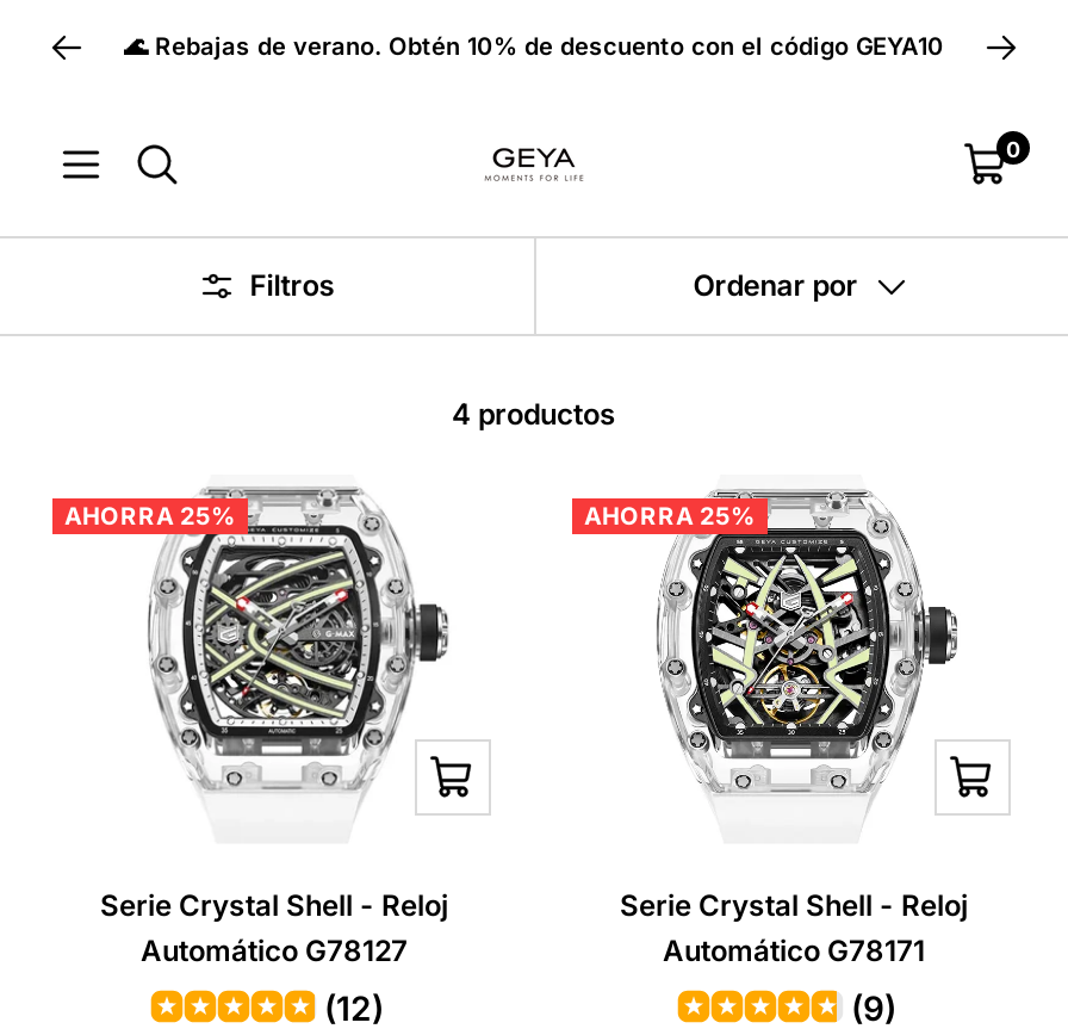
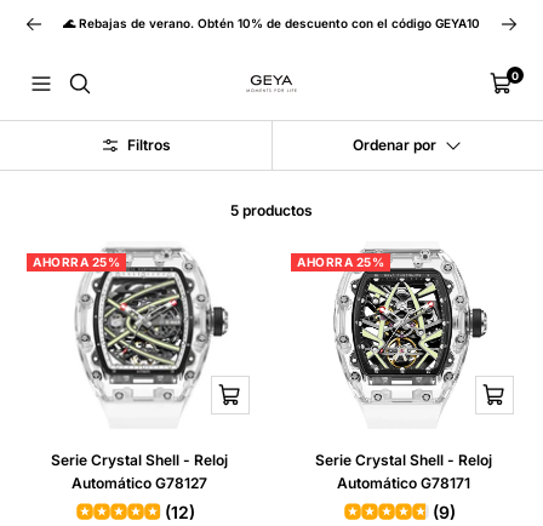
[452,396,616,432] 4 productos -> [230,201,313,219] 5 productos

